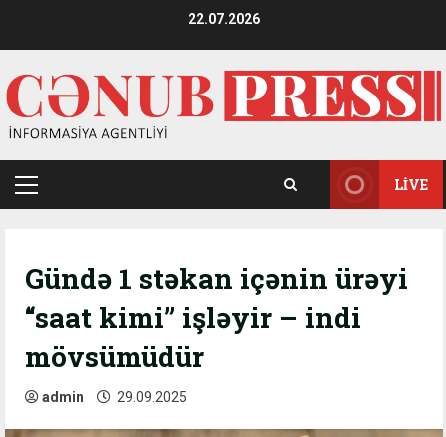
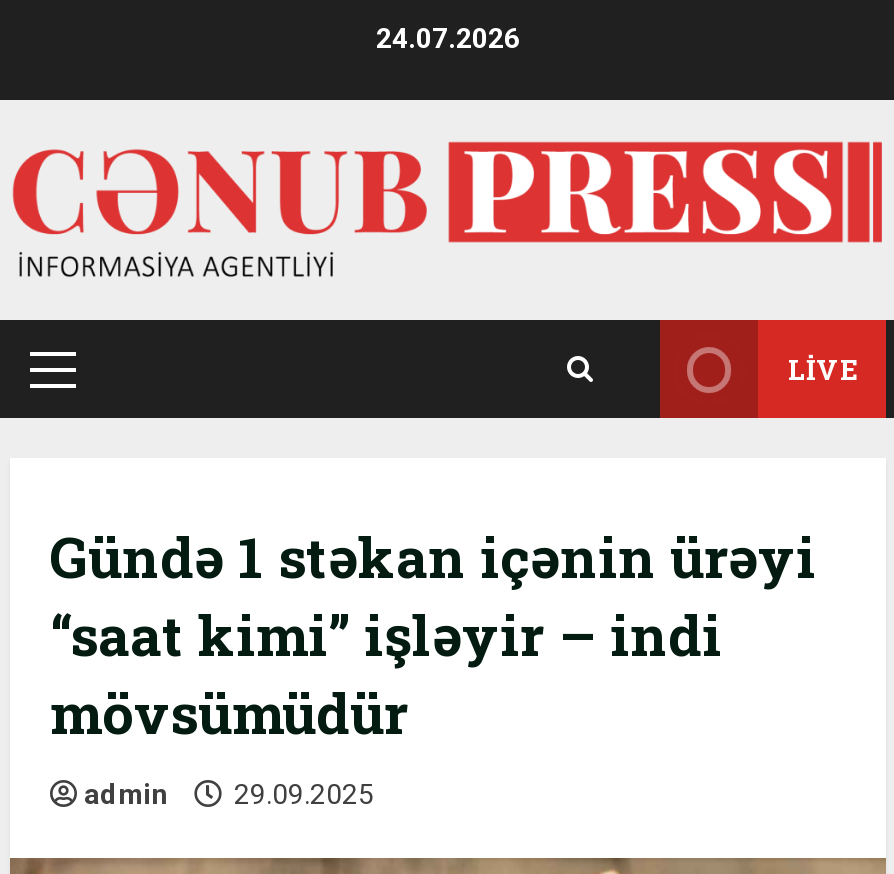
[188,10,260,26] 22.07.2026 -> [376,21,520,53] 24.07.2026

